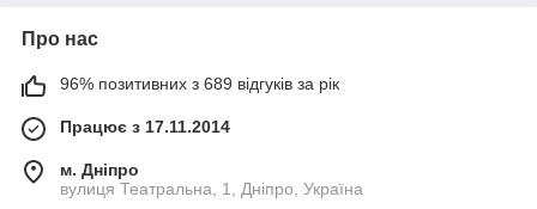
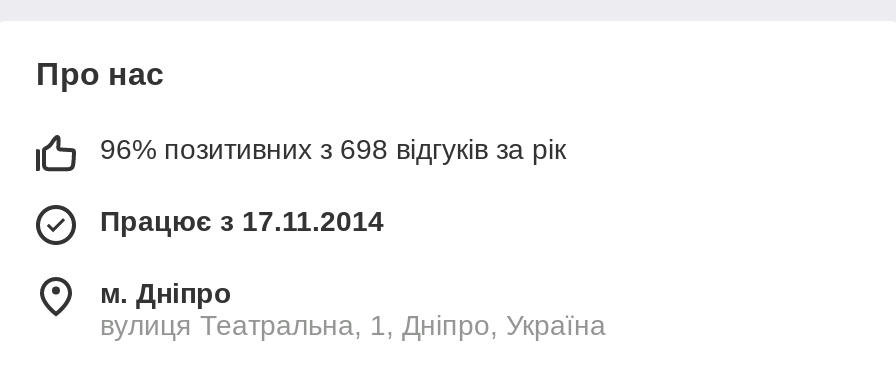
[60,74,339,93] 96% позитивних з 689 відгуків за рік -> [100,133,566,165] 96% позитивних з 698 відгуків за рік

